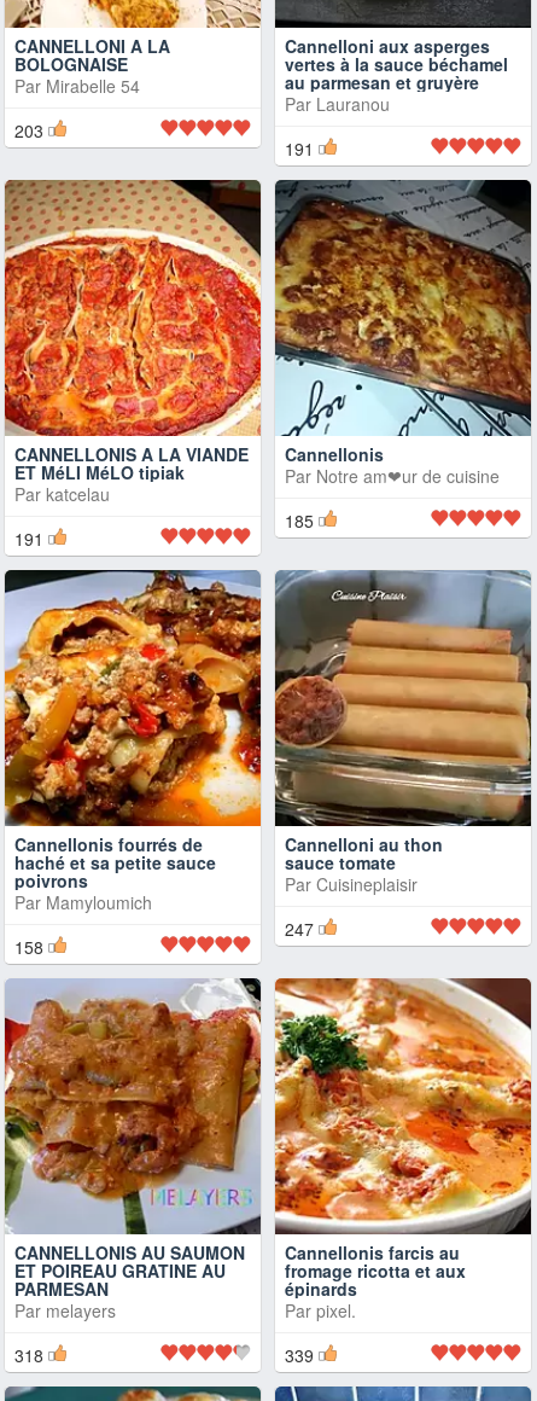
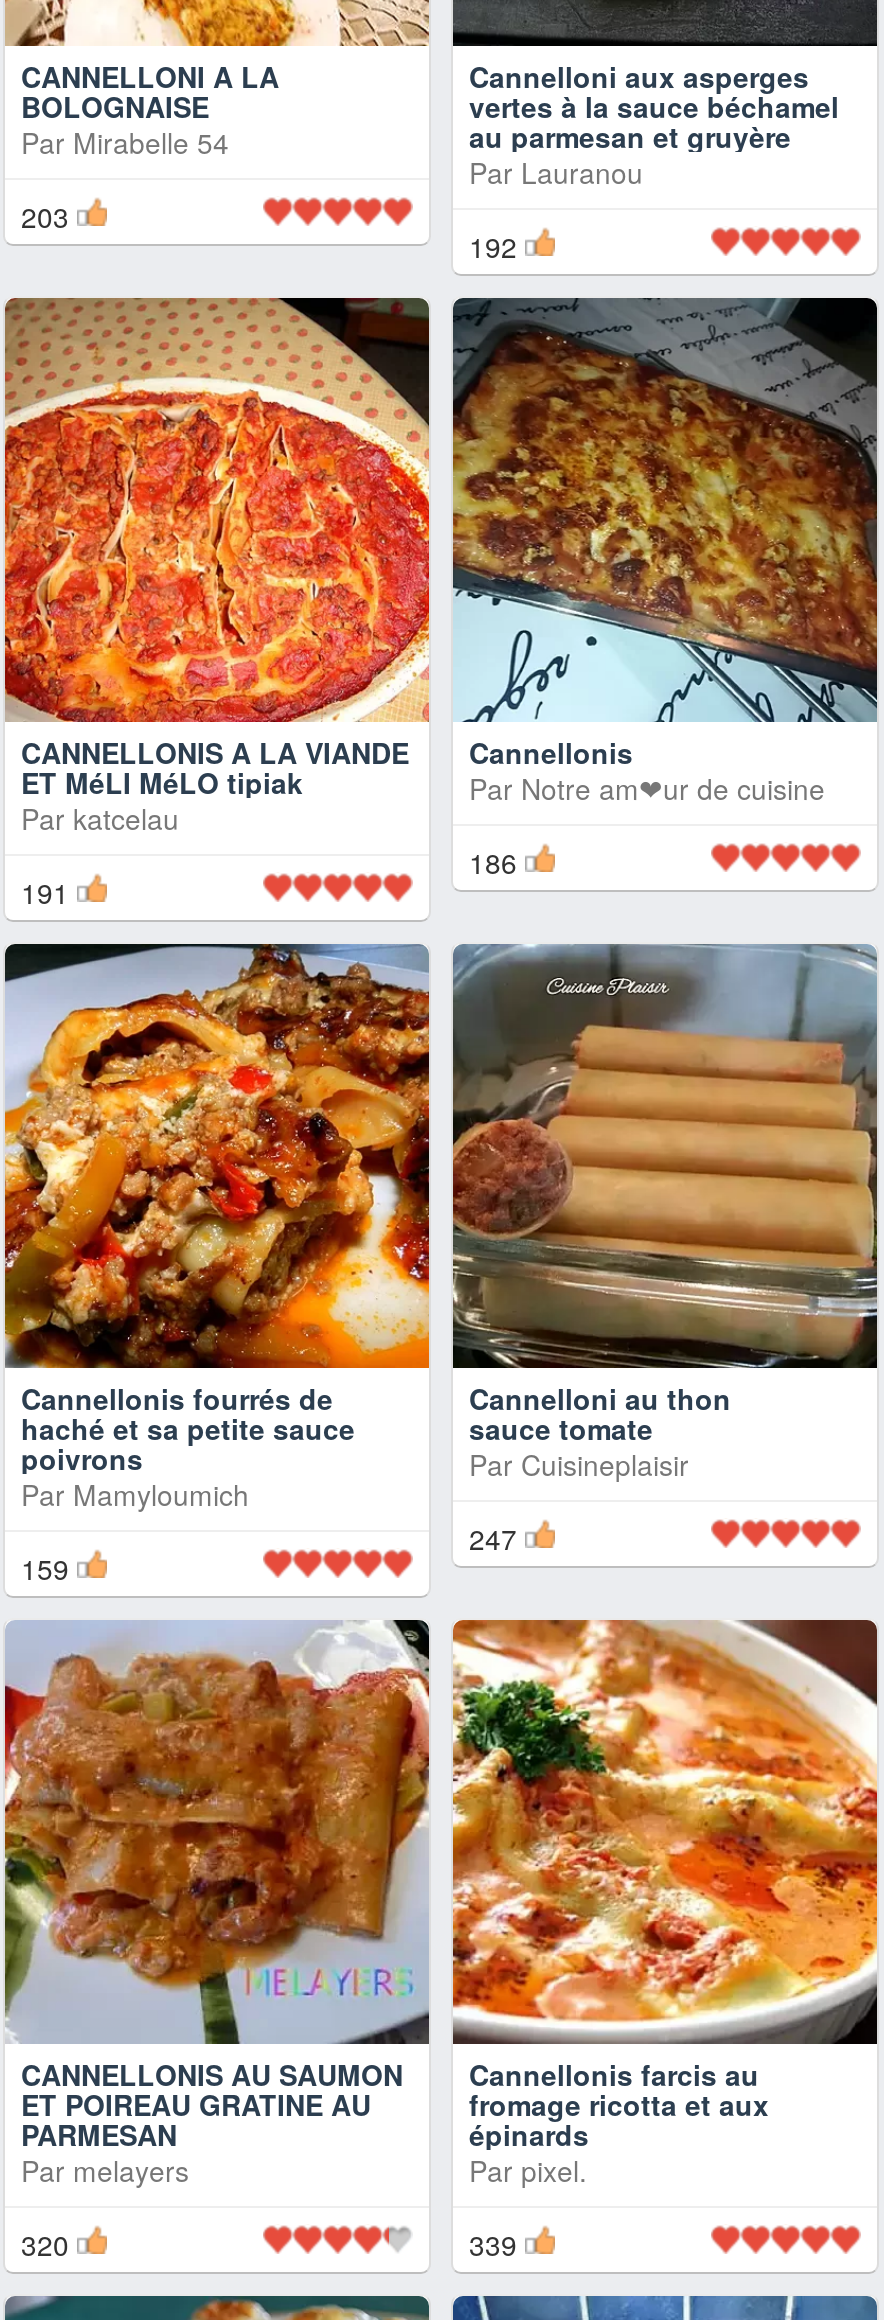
[285,136,314,161] 191 -> [469,226,517,266] 192
[285,508,314,533] 185 -> [469,842,517,882] 186
[14,935,43,959] 158 -> [21,1548,69,1588] 159
[14,1343,43,1367] 318 -> [21,2224,69,2264] 320

